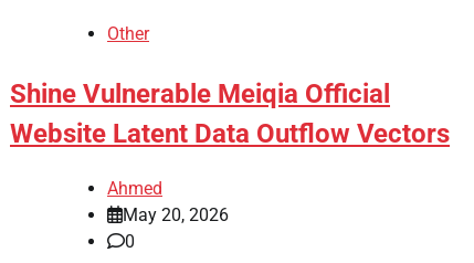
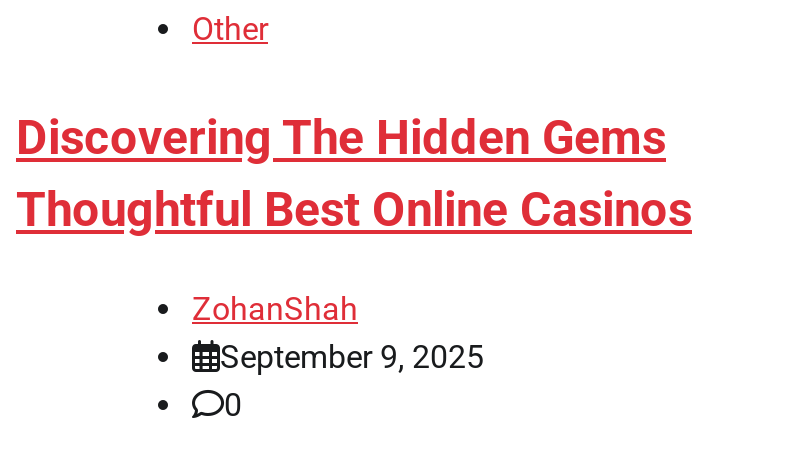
[10,79,450,149] Shine Vulnerable Meiqia Official | Website Latent Data Outflow Vectors -> [16,110,692,238] Discovering The Hidden Gems | Thoughtful Best Online Casinos
[107,178,229,225] Ahmed | May 20, 2026 -> [192,290,484,376] ZohanShah | September 9, 2025

